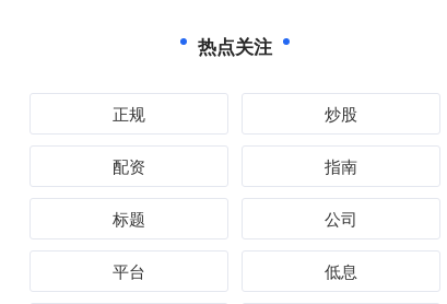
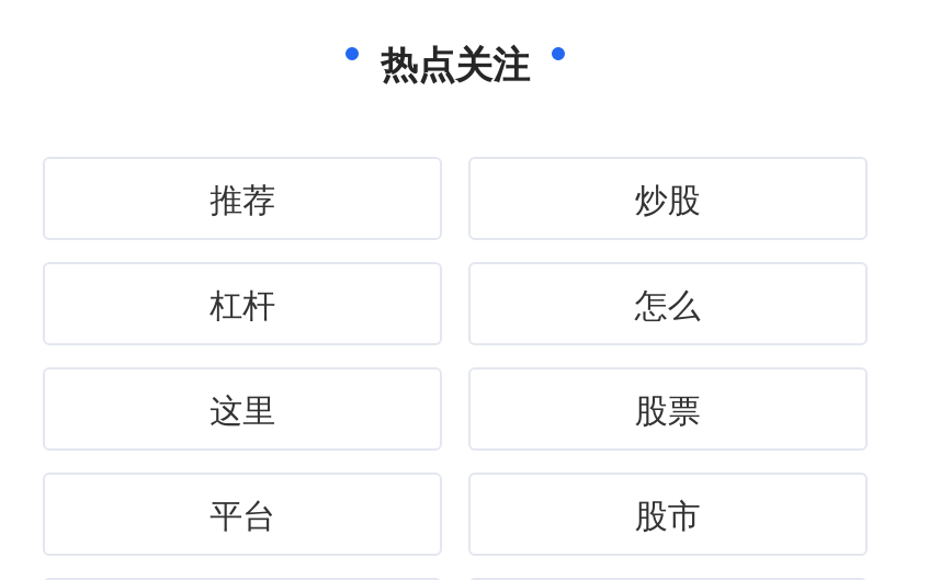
[113,102,145,125] 正规 -> [210,174,276,220] 推荐
[113,154,357,177] 配资 | 指南 -> [210,280,700,326] 杠杆 | 怎么
[113,207,357,230] 标题 | 公司 -> [210,385,700,431] 这里 | 股票
[324,259,357,282] 低息 -> [635,490,700,536] 股市

